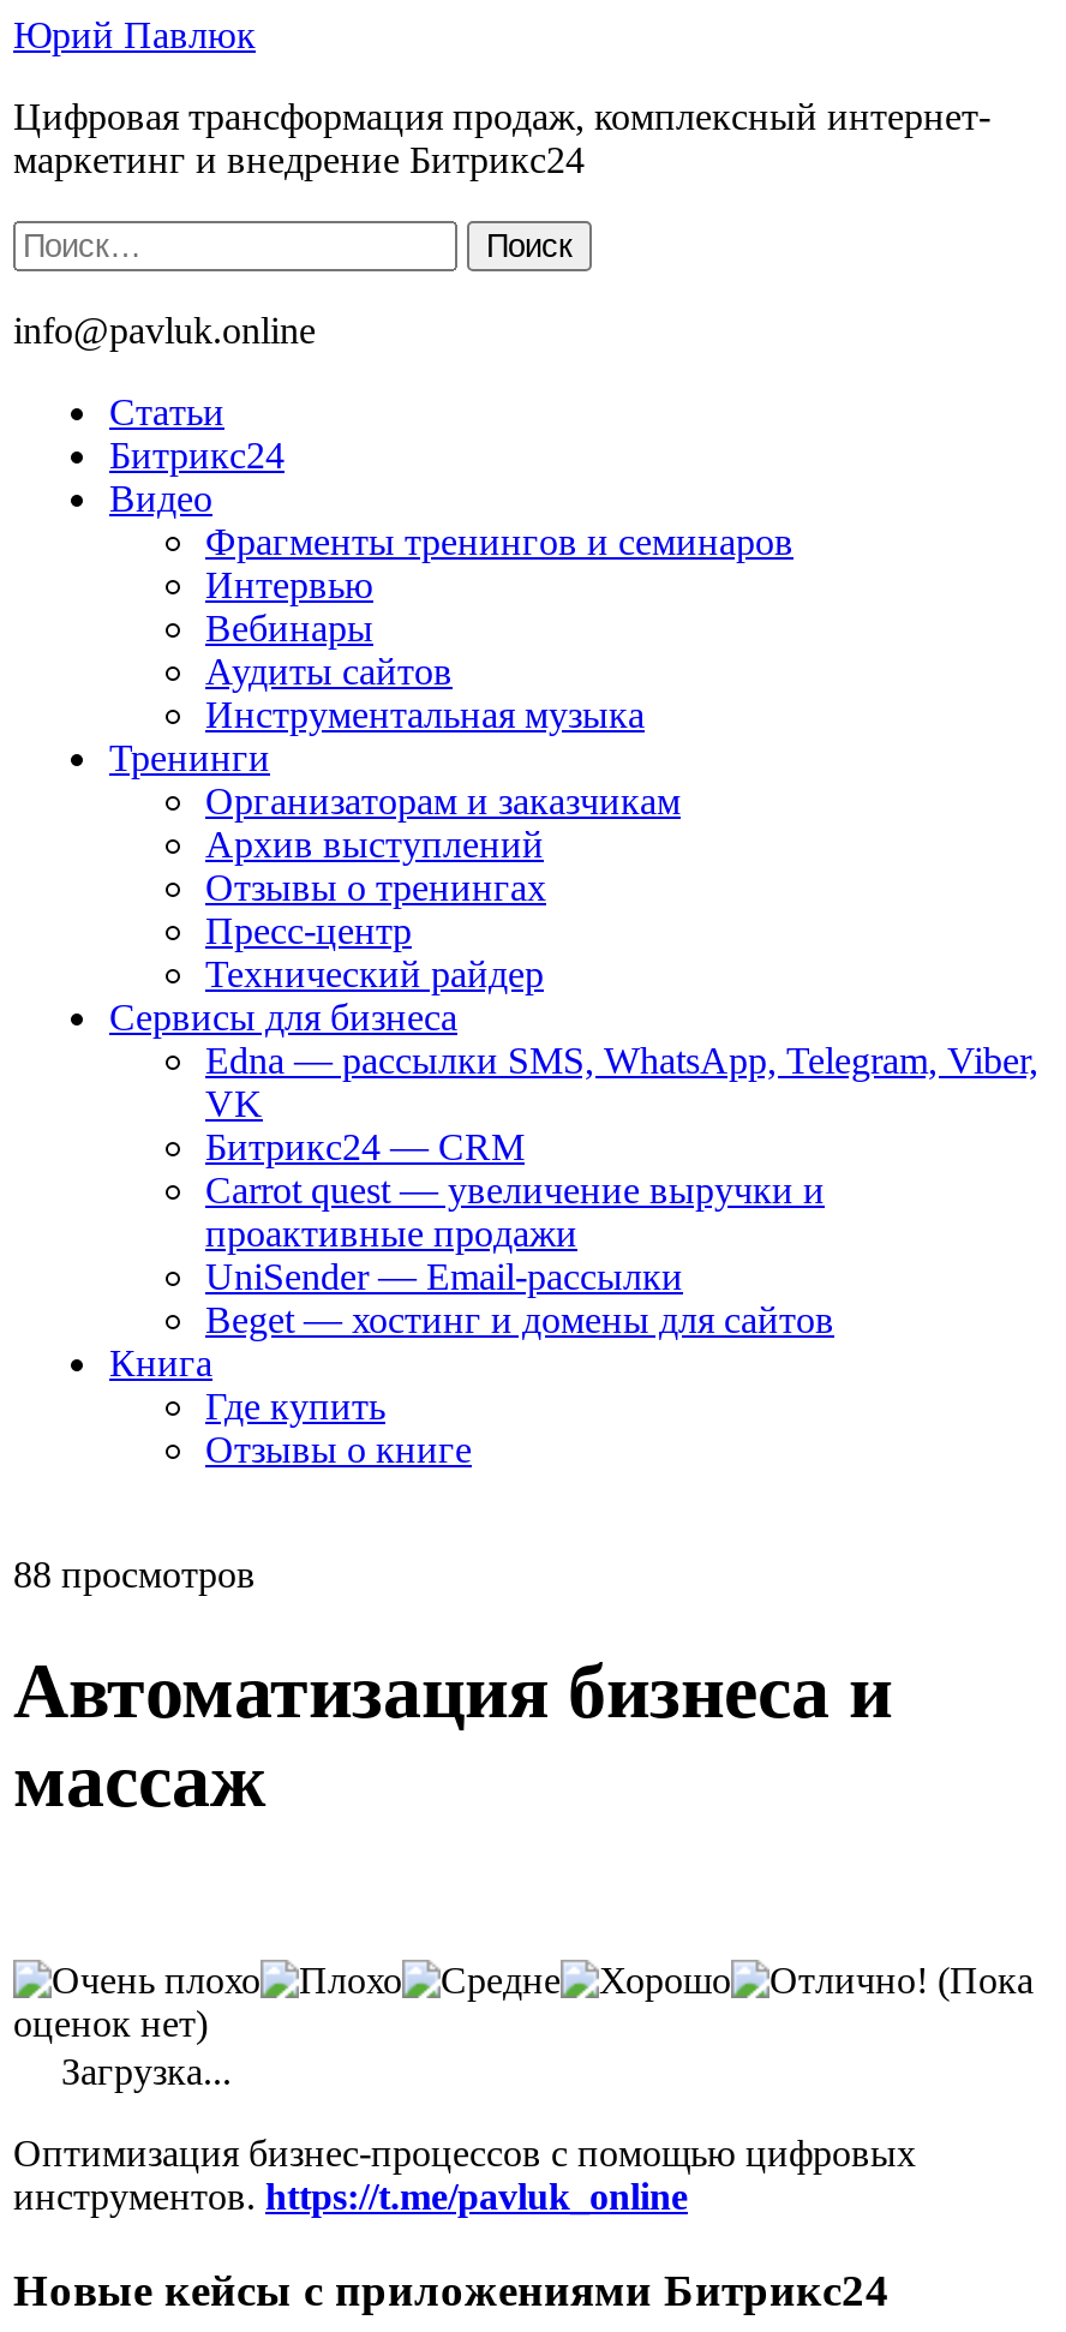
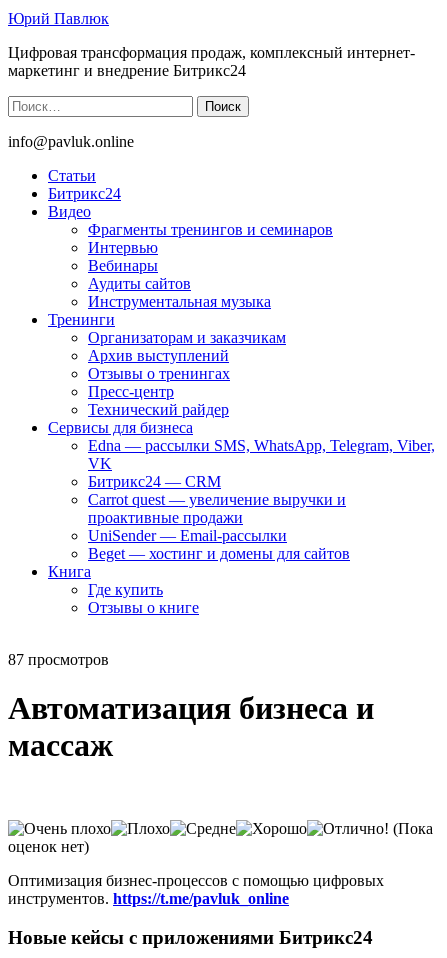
[13,1554,256,1595] 88 просмотров -> [8,651,109,668] 87 просмотров
[52,2051,232,2092] Загрузка... -> none

